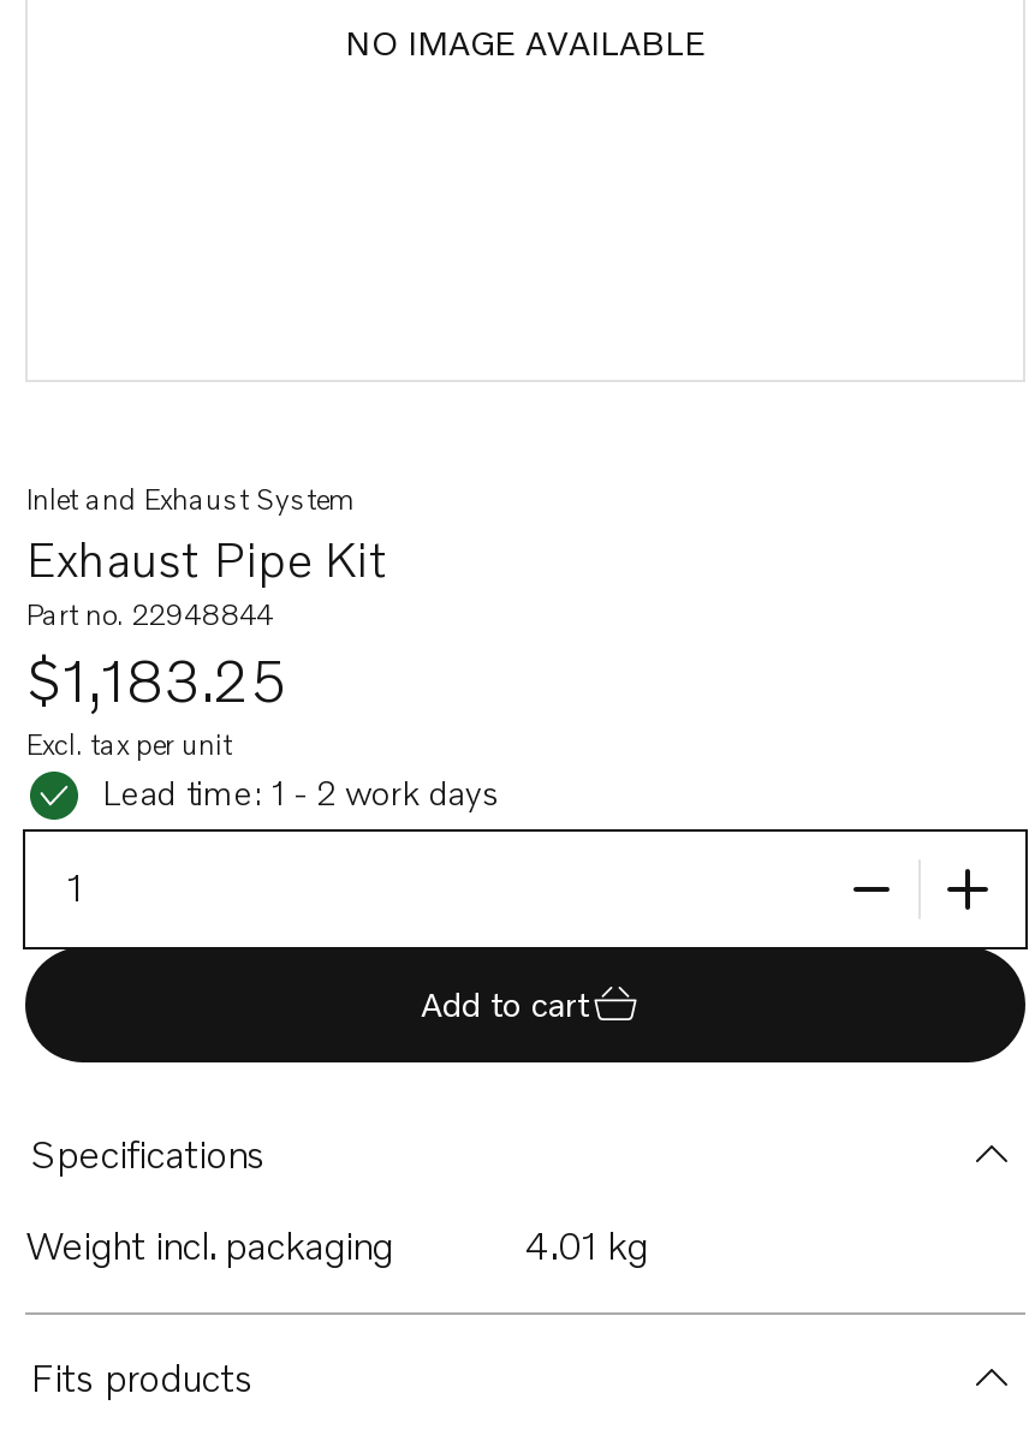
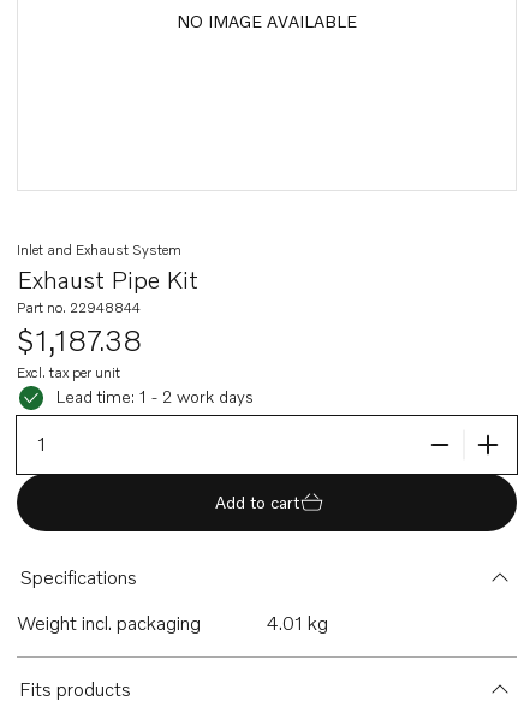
[25,643,287,713] $1,183.25 -> [17,322,142,356] $1,187.38

